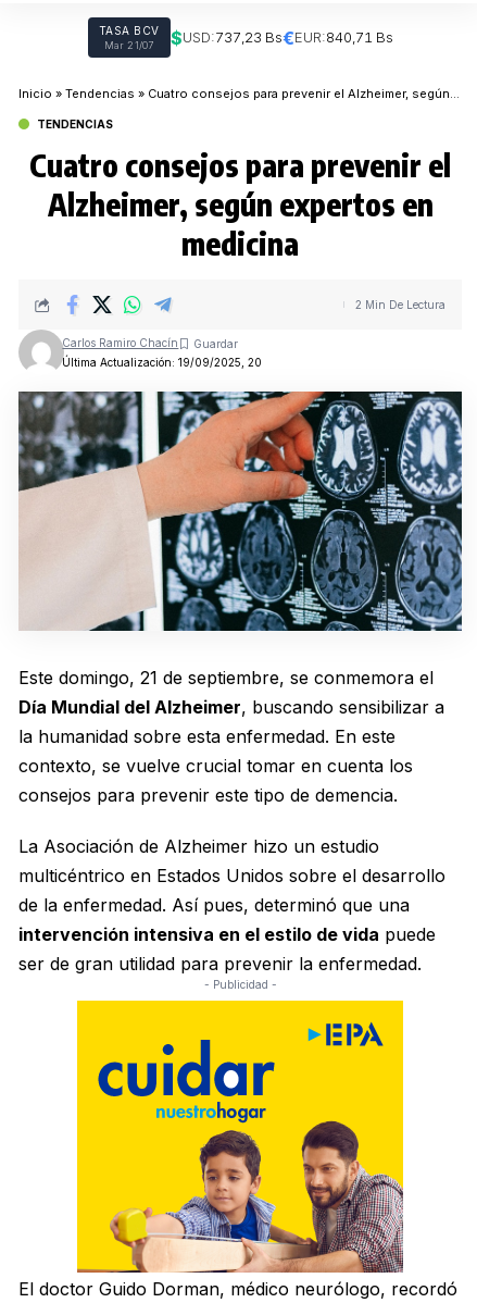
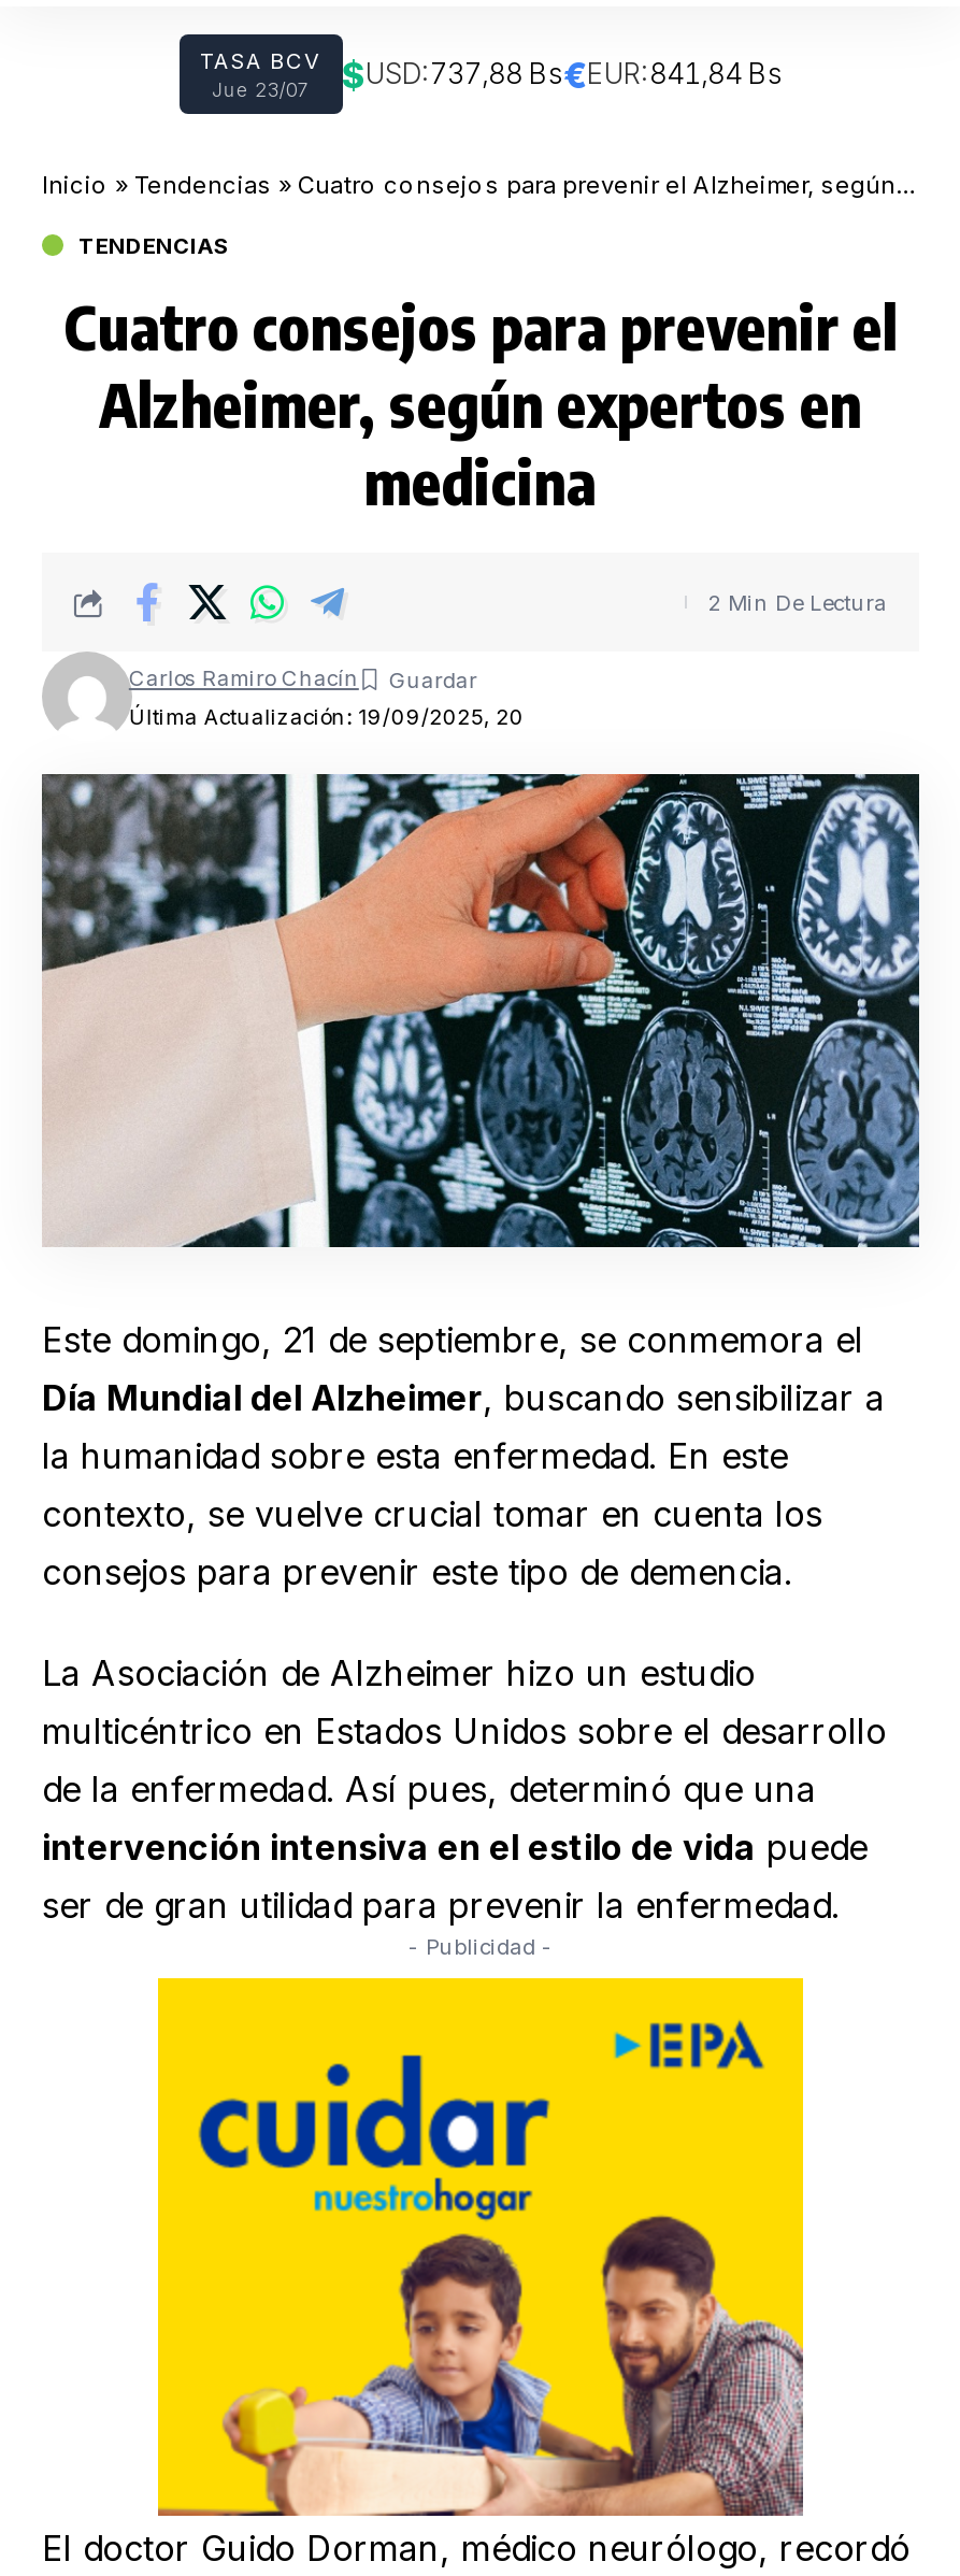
[104,27,393,51] Mar 21/07 | $USD:737,23 Bs€EUR:840,71 Bs -> [212,53,783,101] Jue 23/07 | $USD:737,88 Bs€EUR:841,84 Bs

